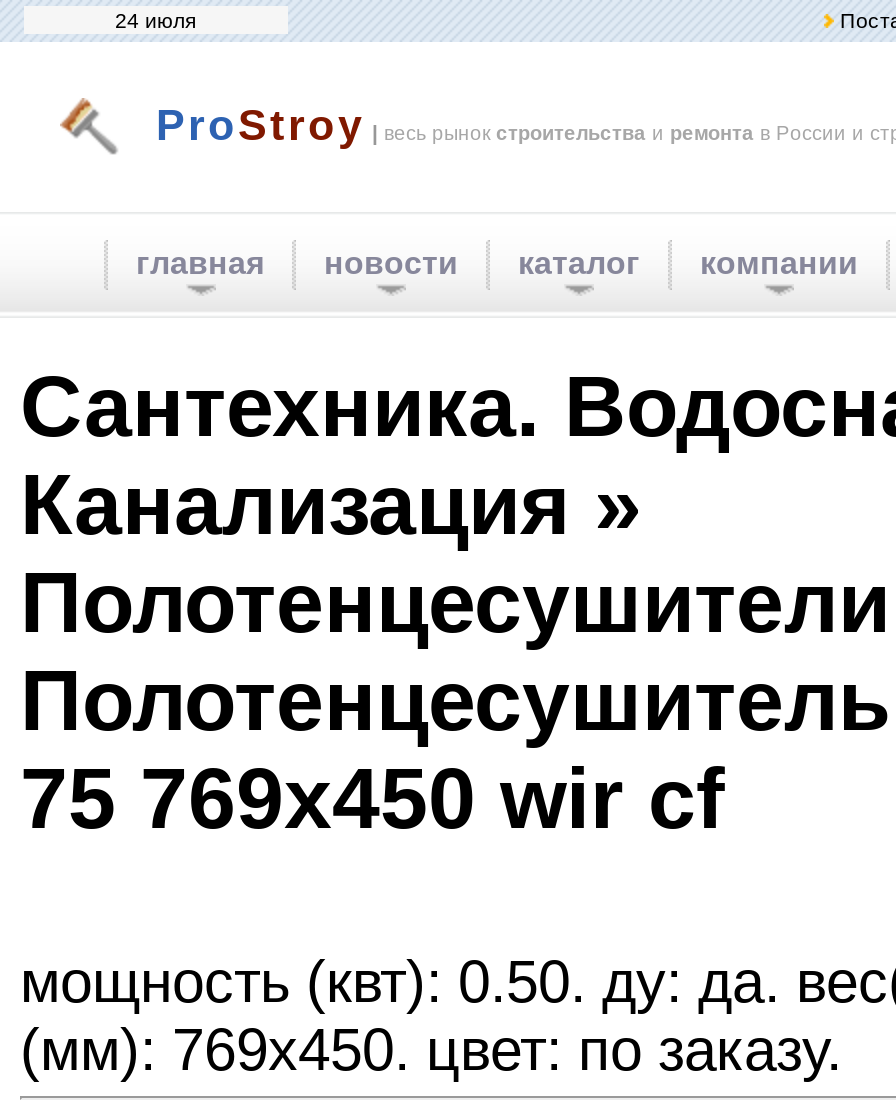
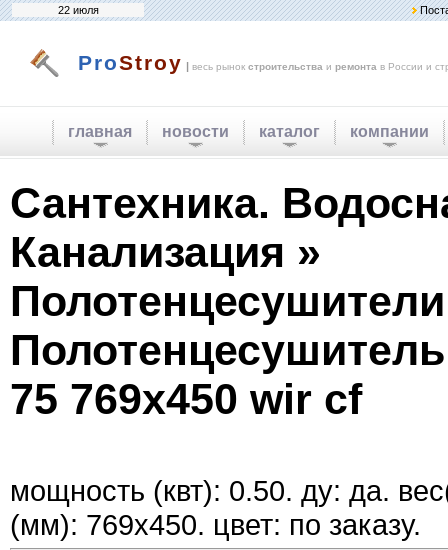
[115,8,197,32] 24 июля -> [57,4,98,16] 22 июля

